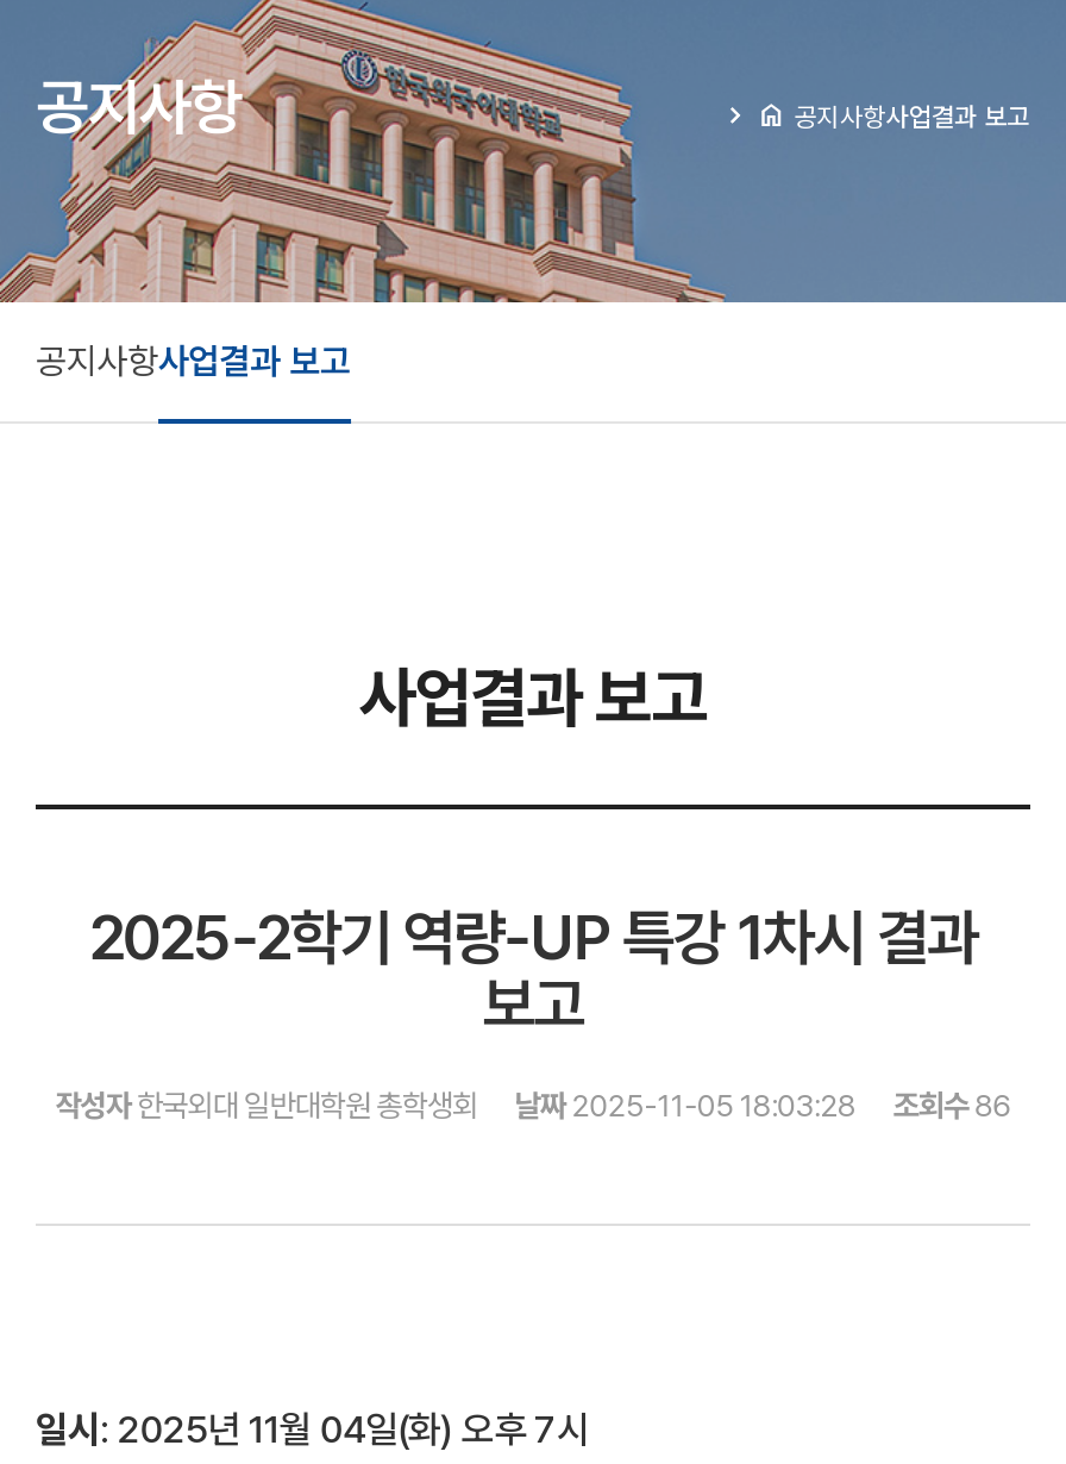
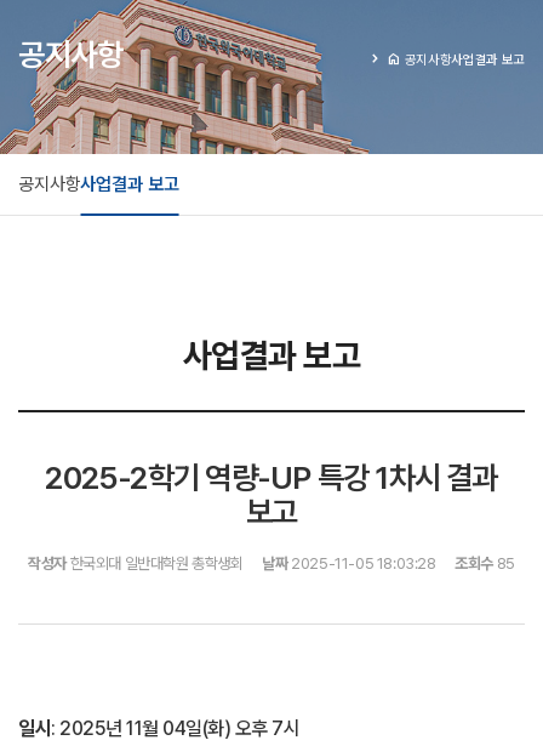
[55,1088,1011,1124] 작성자한국외대 일반대학원 총학생회 날짜 2025-11-05 18:03:28 조회수86 -> [28,554,515,573] 작성자한국외대 일반대학원 총학생회 날짜 2025-11-05 18:03:28 조회수85

